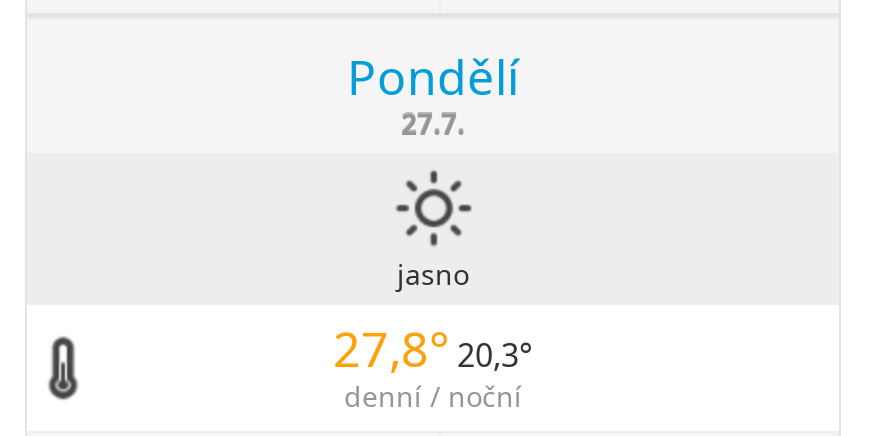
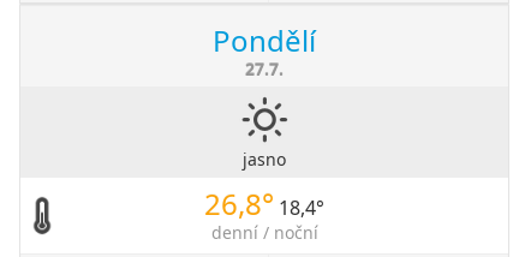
[333,314,533,380] 27,8° 20,3° -> [204,184,324,224] 26,8° 18,4°

